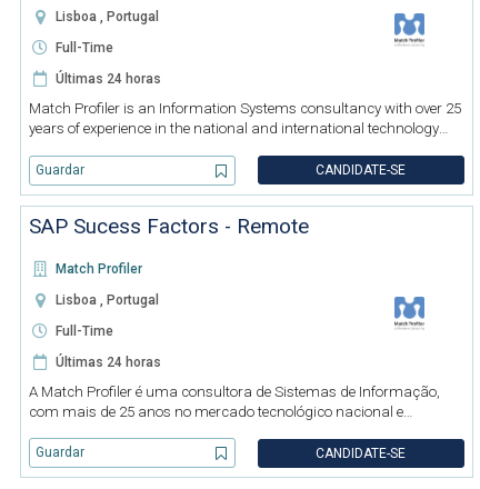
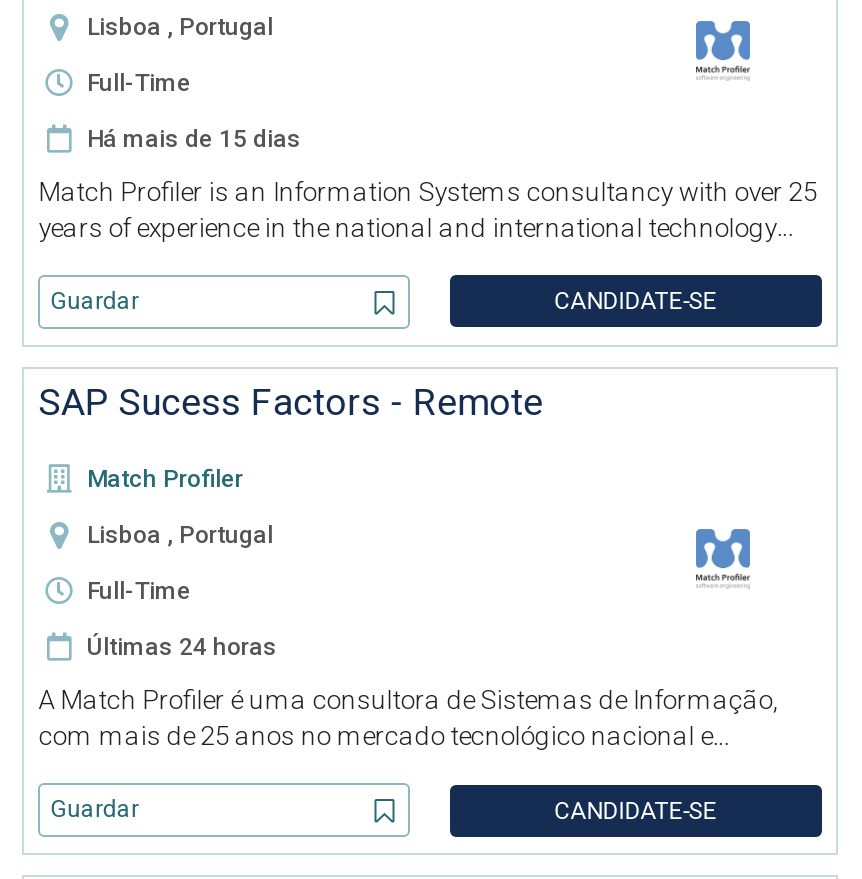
[56,72,162,87] Últimas 24 horas -> [87,124,301,152] Há mais de 15 dias

